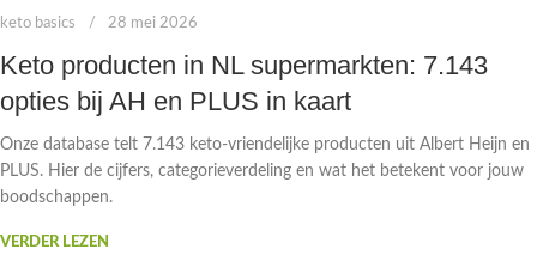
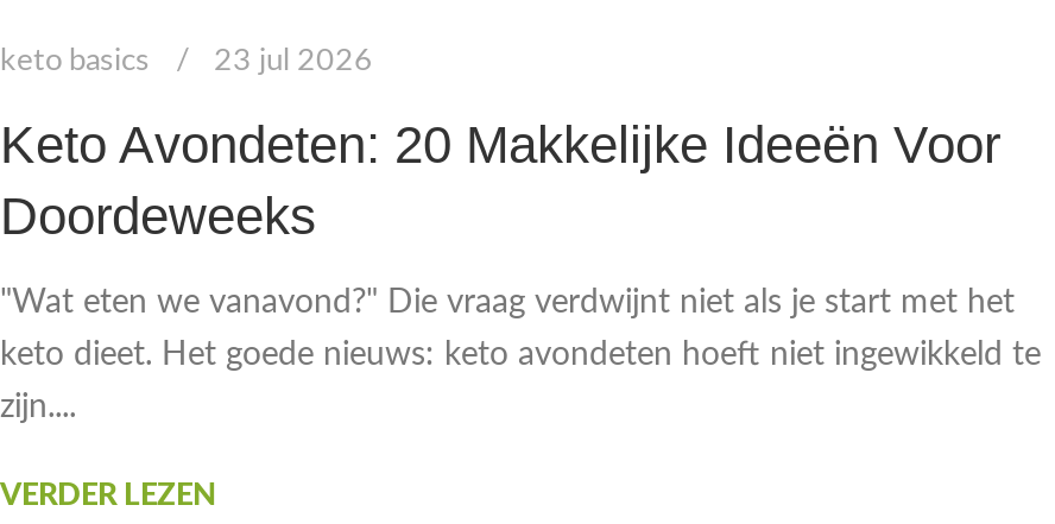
[108,16,198,31] 28 mei 2026 -> [214,47,373,78] 23 jul 2026
[0,51,488,116] Keto producten in NL supermarkten: 7.143 | opties bij AH en PLUS in kaart -> [0,116,1000,246] Keto Avondeten: 20 Makkelijke Ideeën Voor | Doordeweeks
[0,137,530,153] Onze database telt 7.143 keto-vriendelijke producten uit Albert Heijn en -> [0,287,1015,320] "Wat eten we vanavond?" Die vraag verdwijnt niet als je start met het
[0,163,524,180] PLUS. Hier de cijfers, categorieverdeling en wat het betekent voor jouw -> [0,339,1041,372] keto dieet. Het goede nieuws: keto avondeten hoeft niet ingewikkeld te
[0,189,113,206] boodschappen. -> [0,391,76,425] zijn....

